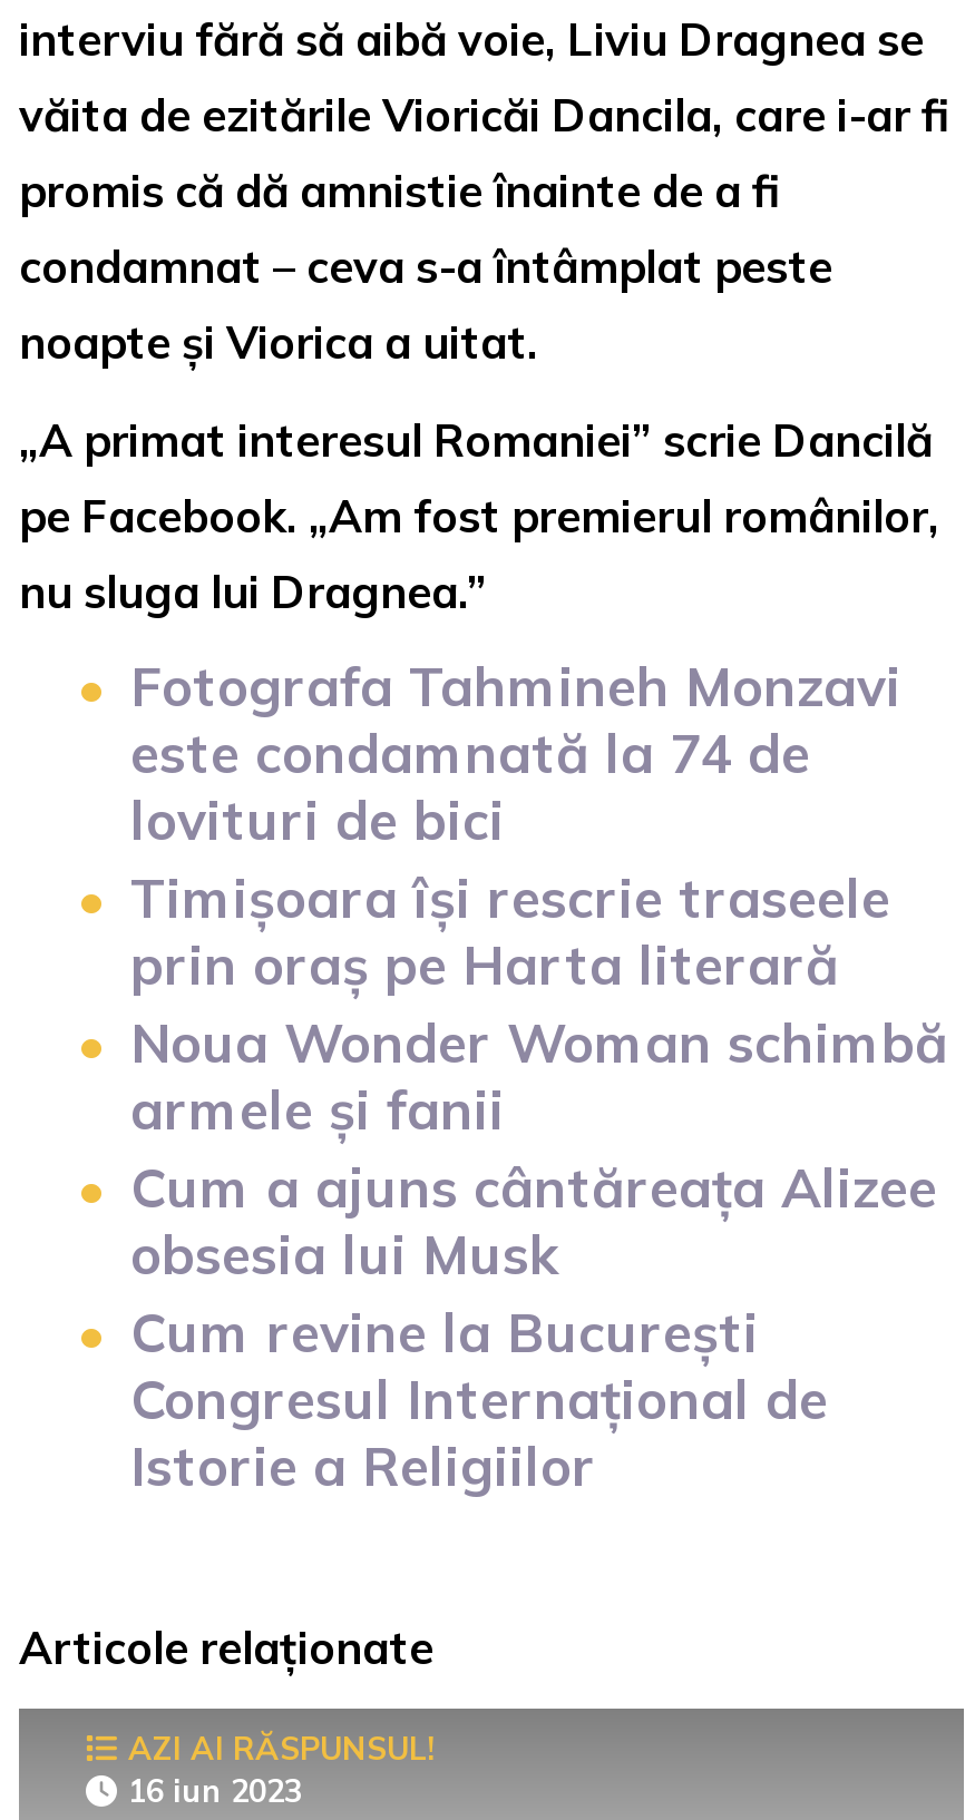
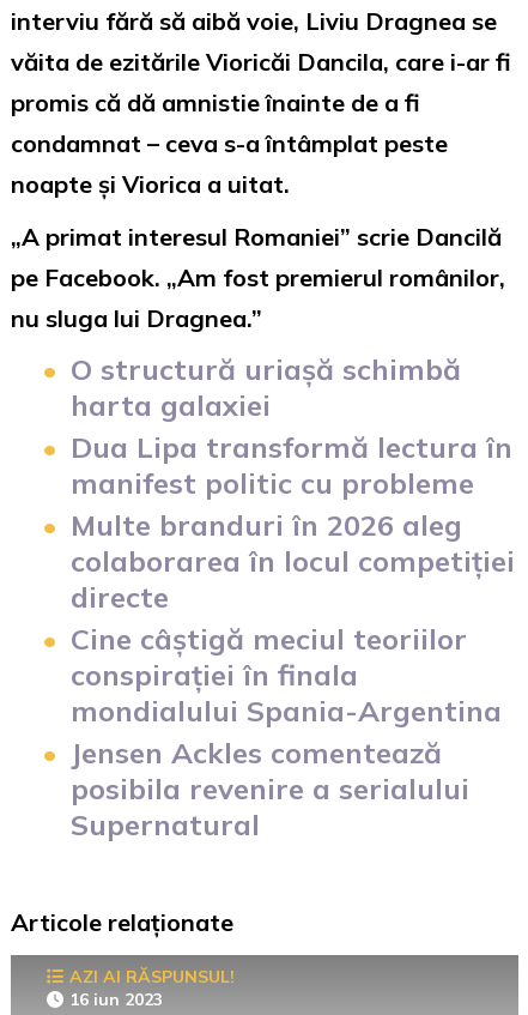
[130,652,948,1499] Fotografa Tahmineh Monzavi | este condamnată la 74 de | lovituri de bici | Timișoara își rescrie traseele | prin oraș pe Harta literară | Noua Wonder Woman schimbă | armele și fanii | Cum a ajuns cântăreața Alizee | obsesia lui Musk | Cum revine la București | Congresul Internațional de | Istorie a Religiilor -> [71,351,515,842] O structură uriașă schimbă | harta galaxiei | Dua Lipa transformă lectura în | manifest politic cu probleme | Multe branduri în 2026 aleg | colaborarea în locul competiției | directe | Cine câștigă meciul teoriilor | conspirației în finala | mondialului Spania-Argentina | Jensen Ackles comentează | posibila revenire a serialului | Supernatural

